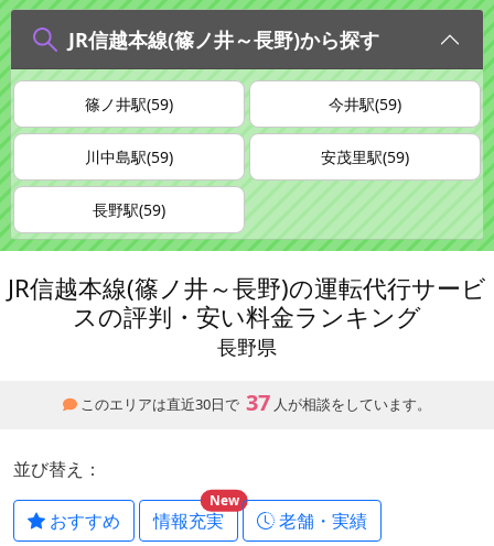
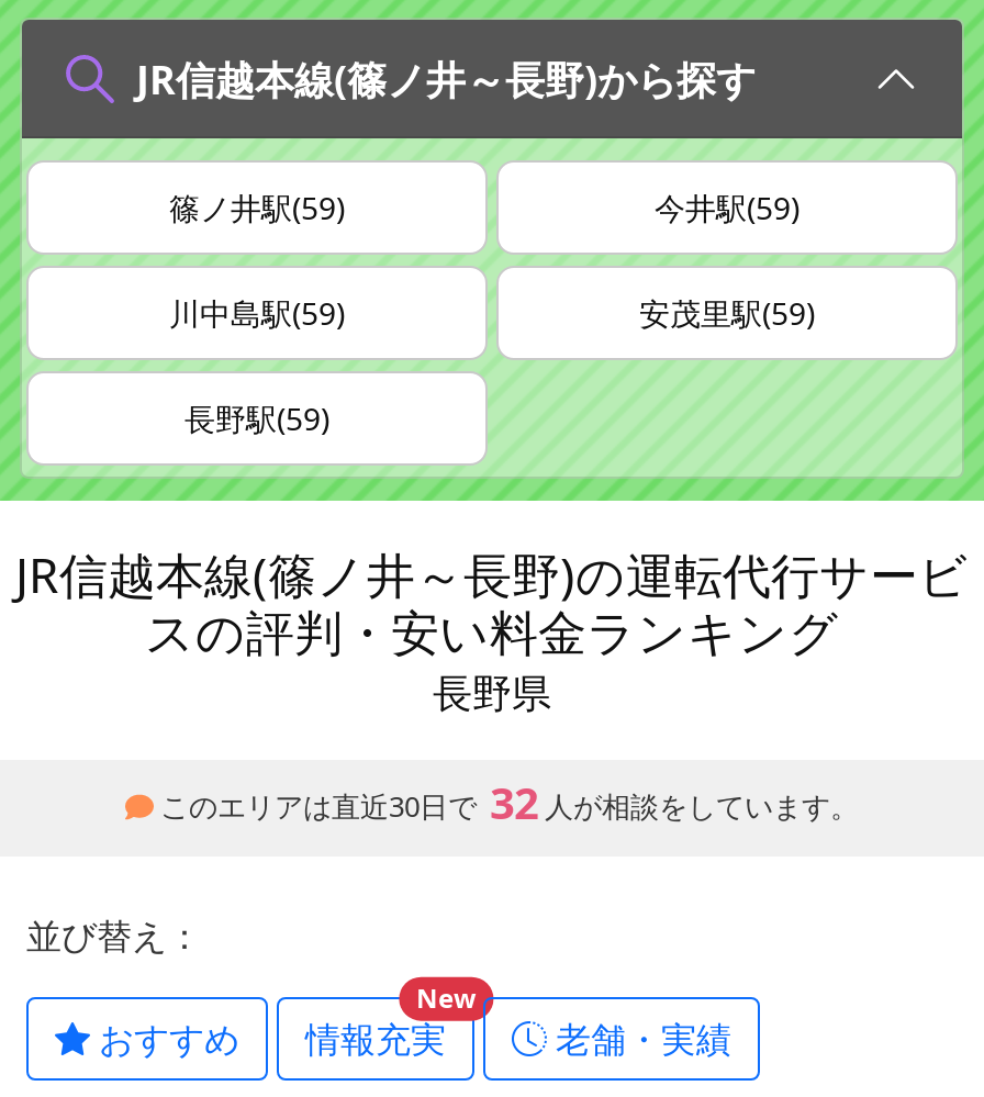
[80,387,431,417] このエリアは直近30日で 37 人が相談をしています。 -> [160,773,859,832] このエリアは直近30日で 32 人が相談をしています。

